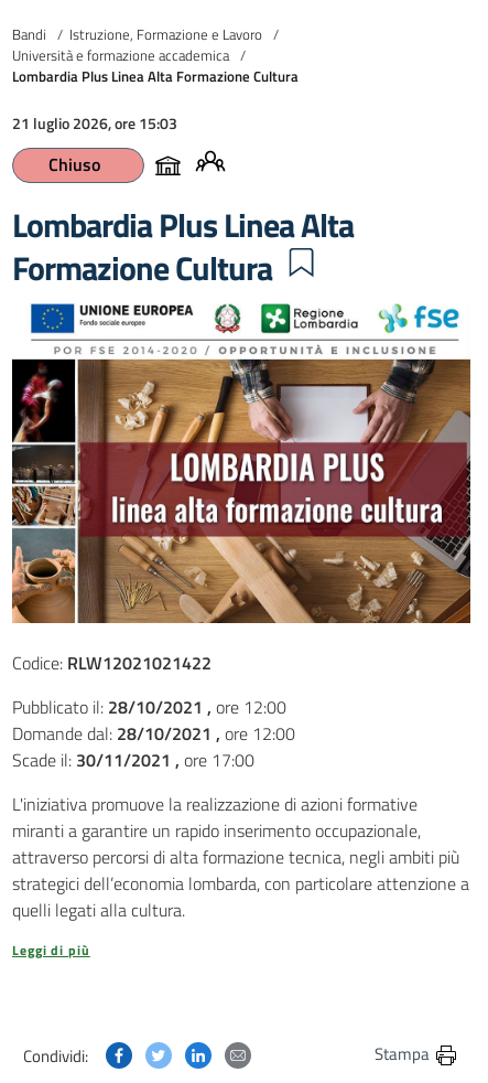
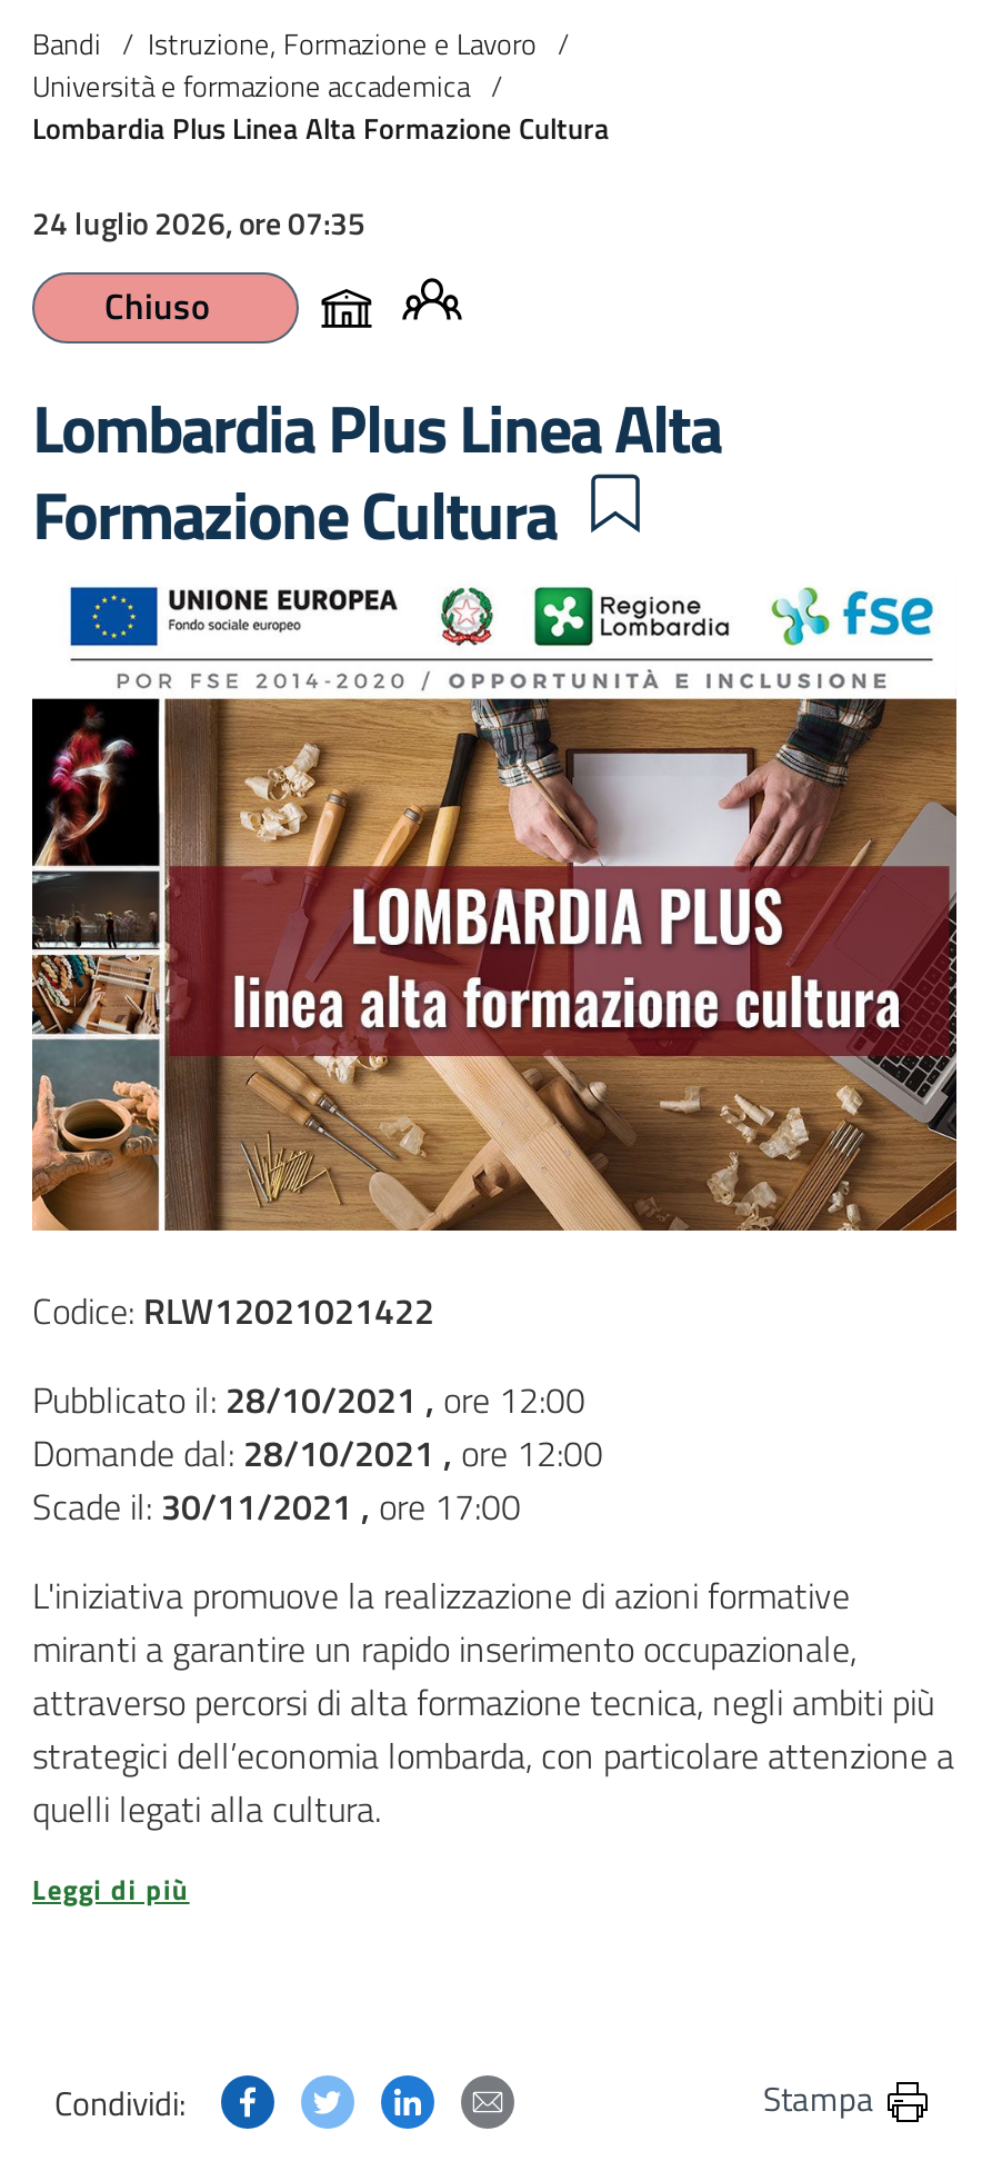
[12,111,177,135] 21 luglio 2026, ore 15:03 -> [32,199,365,246] 24 luglio 2026, ore 07:35

